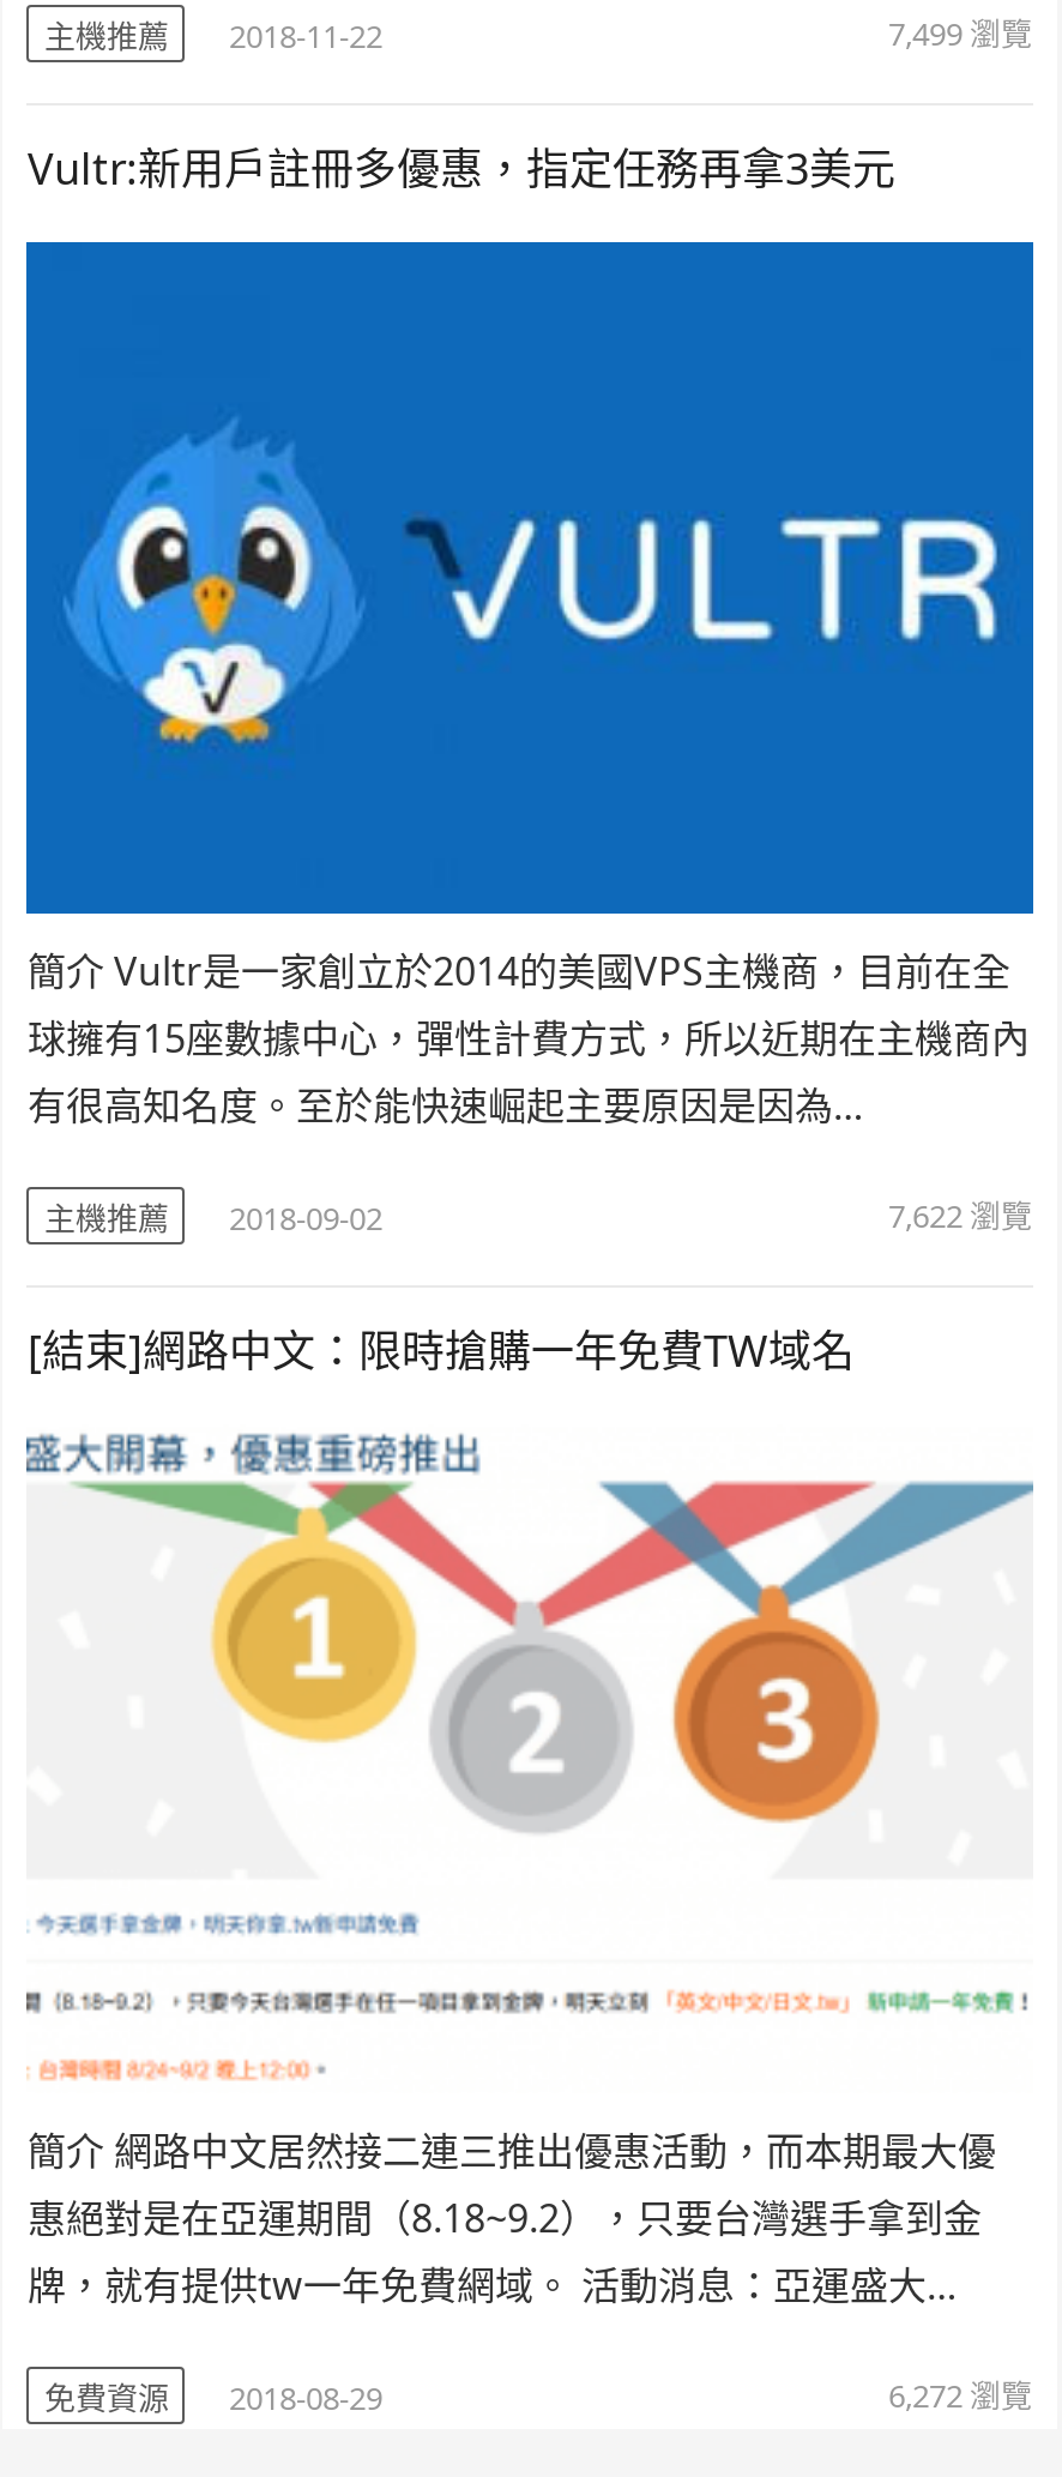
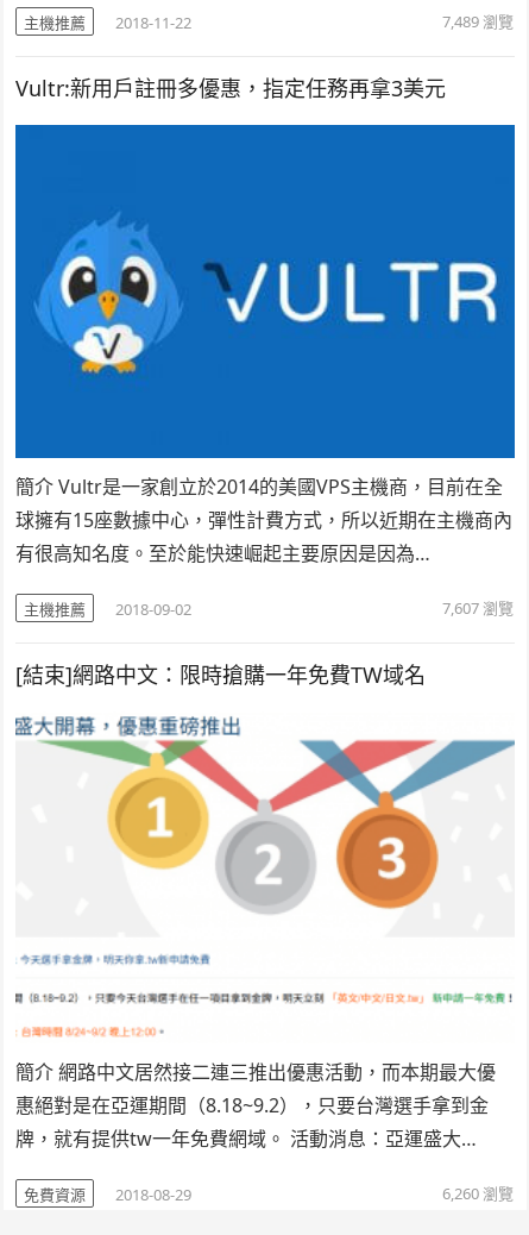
[888,13,1032,56] 7,499瀏覽 -> [443,11,514,32] 7,489瀏覽
[888,1193,1032,1237] 7,622瀏覽 -> [443,597,514,618] 7,607瀏覽
[888,2374,1032,2417] 6,272瀏覽 -> [443,1183,514,1204] 6,260瀏覽

